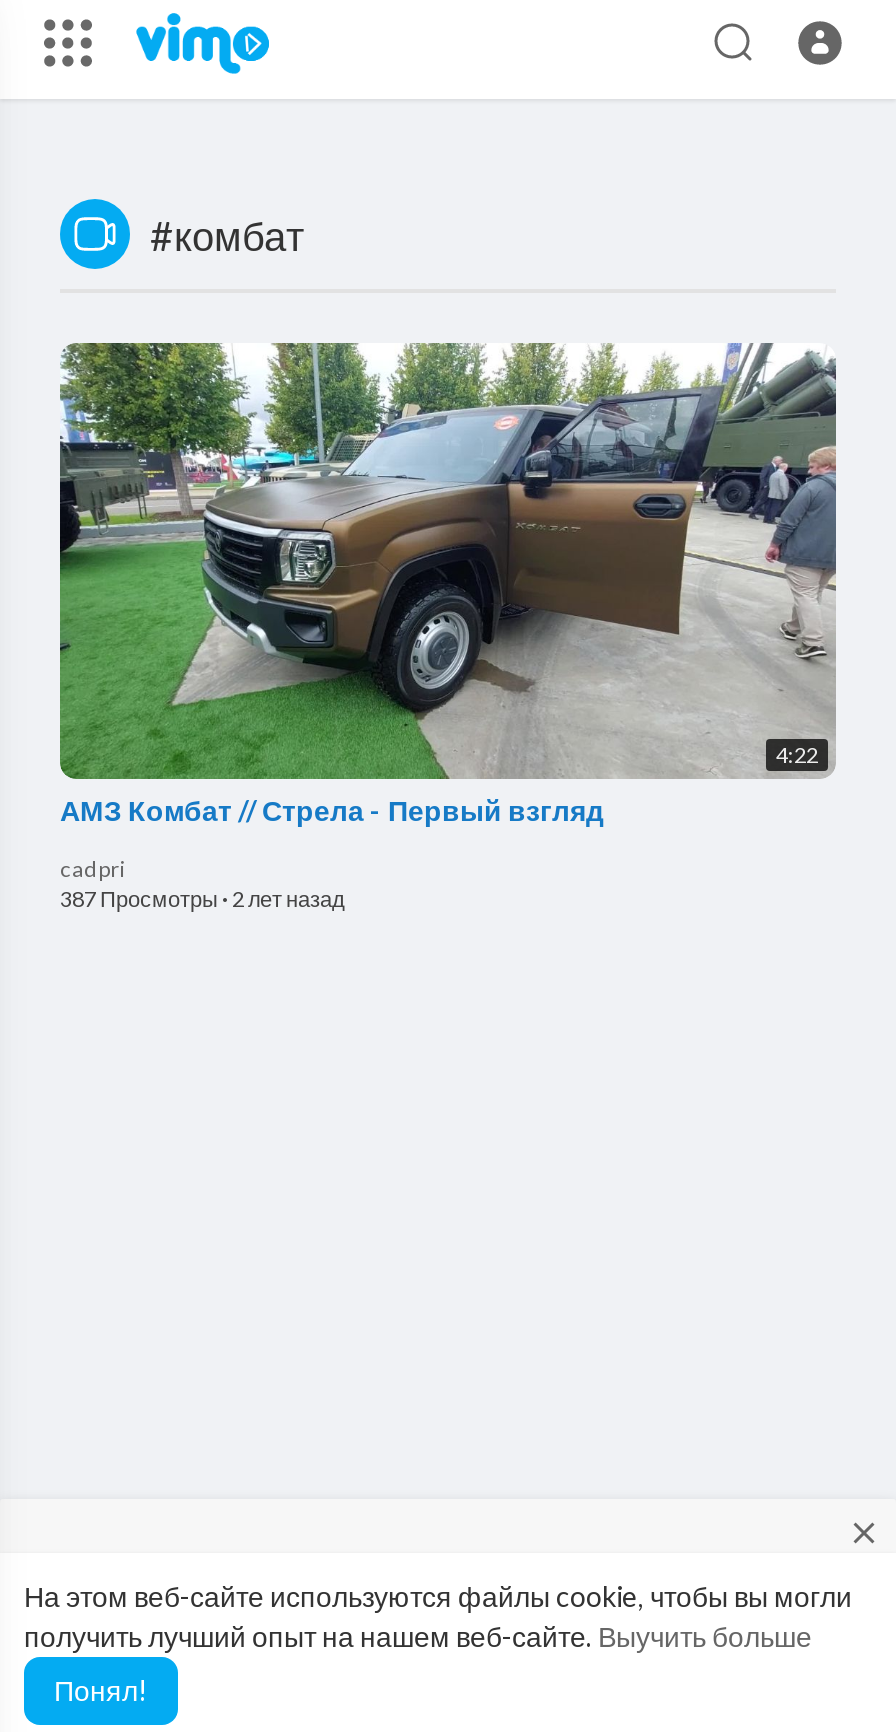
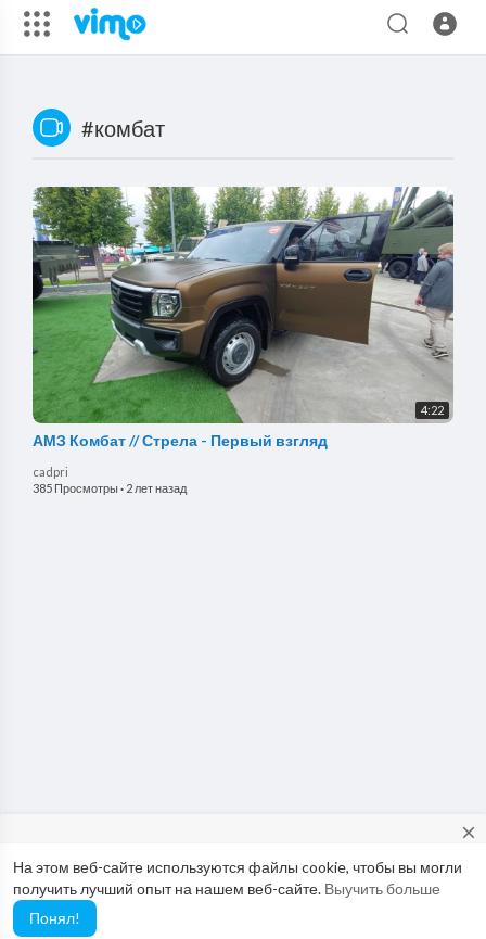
[60,885,344,911] 387 Просмотры · 2 лет назад -> [33,481,187,495] 385 Просмотры · 2 лет назад

